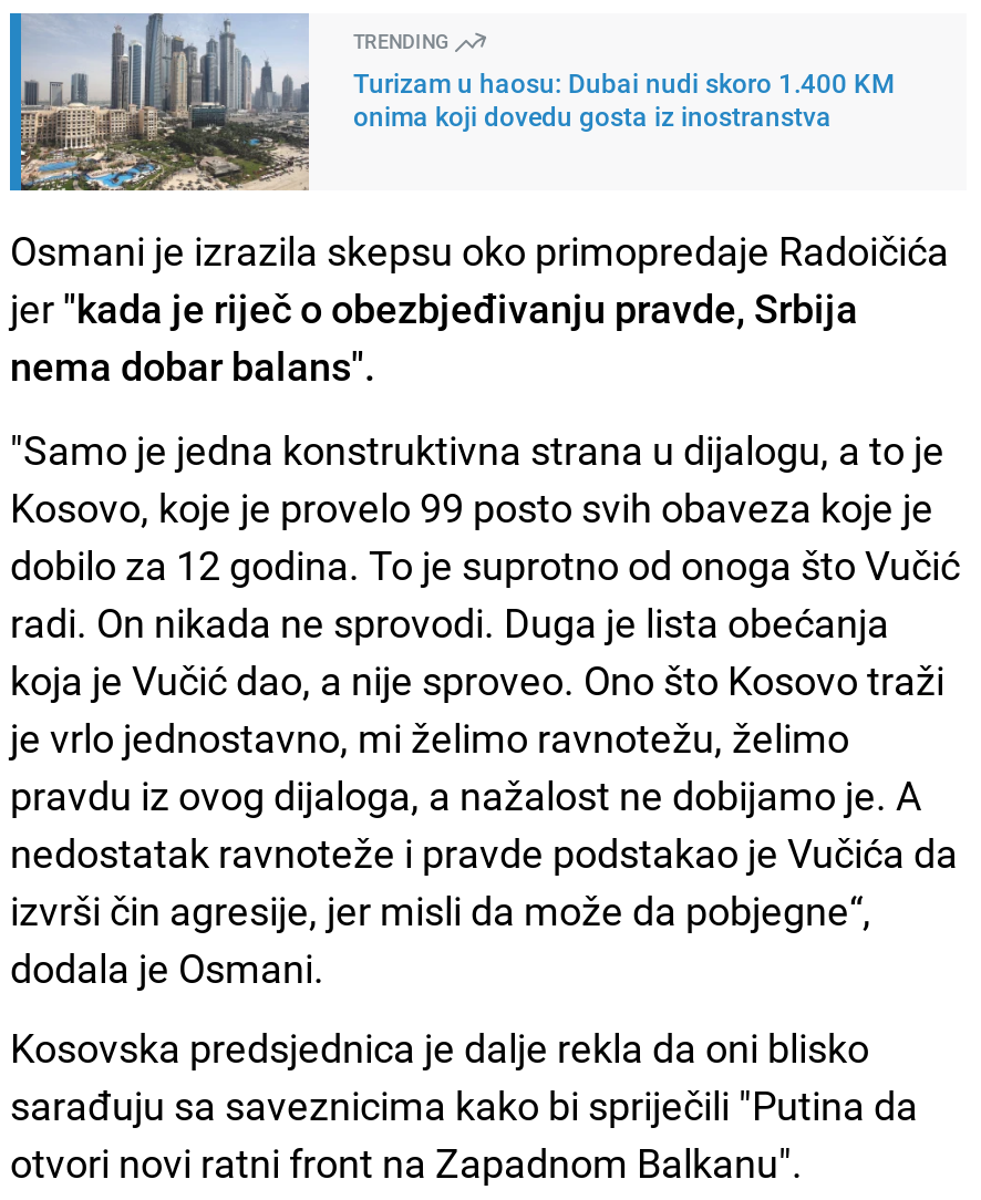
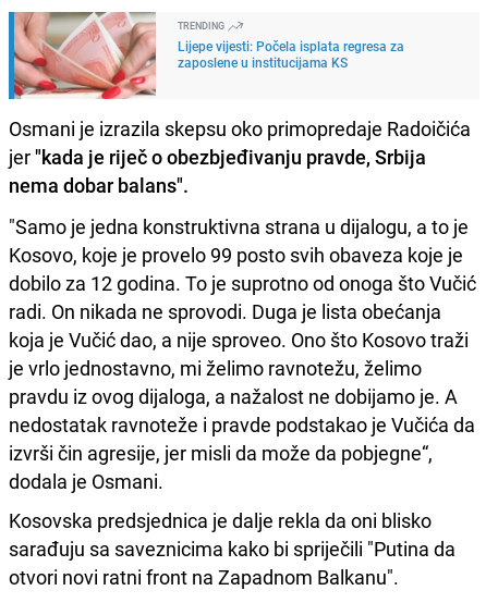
[19,11,896,193] [image] | Turizam u haosu: Dubai nudi skoro 1.400 KM | onima koji dovedu gosta iz inostranstva -> [13,11,404,100] [image] | Lijepe vijesti: Počela isplata regresa za | zaposlene u institucijama KS

